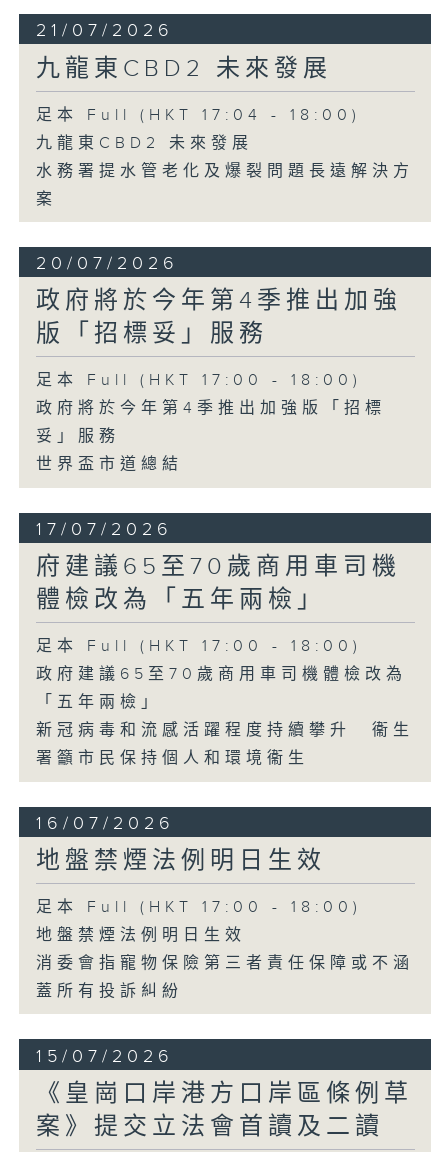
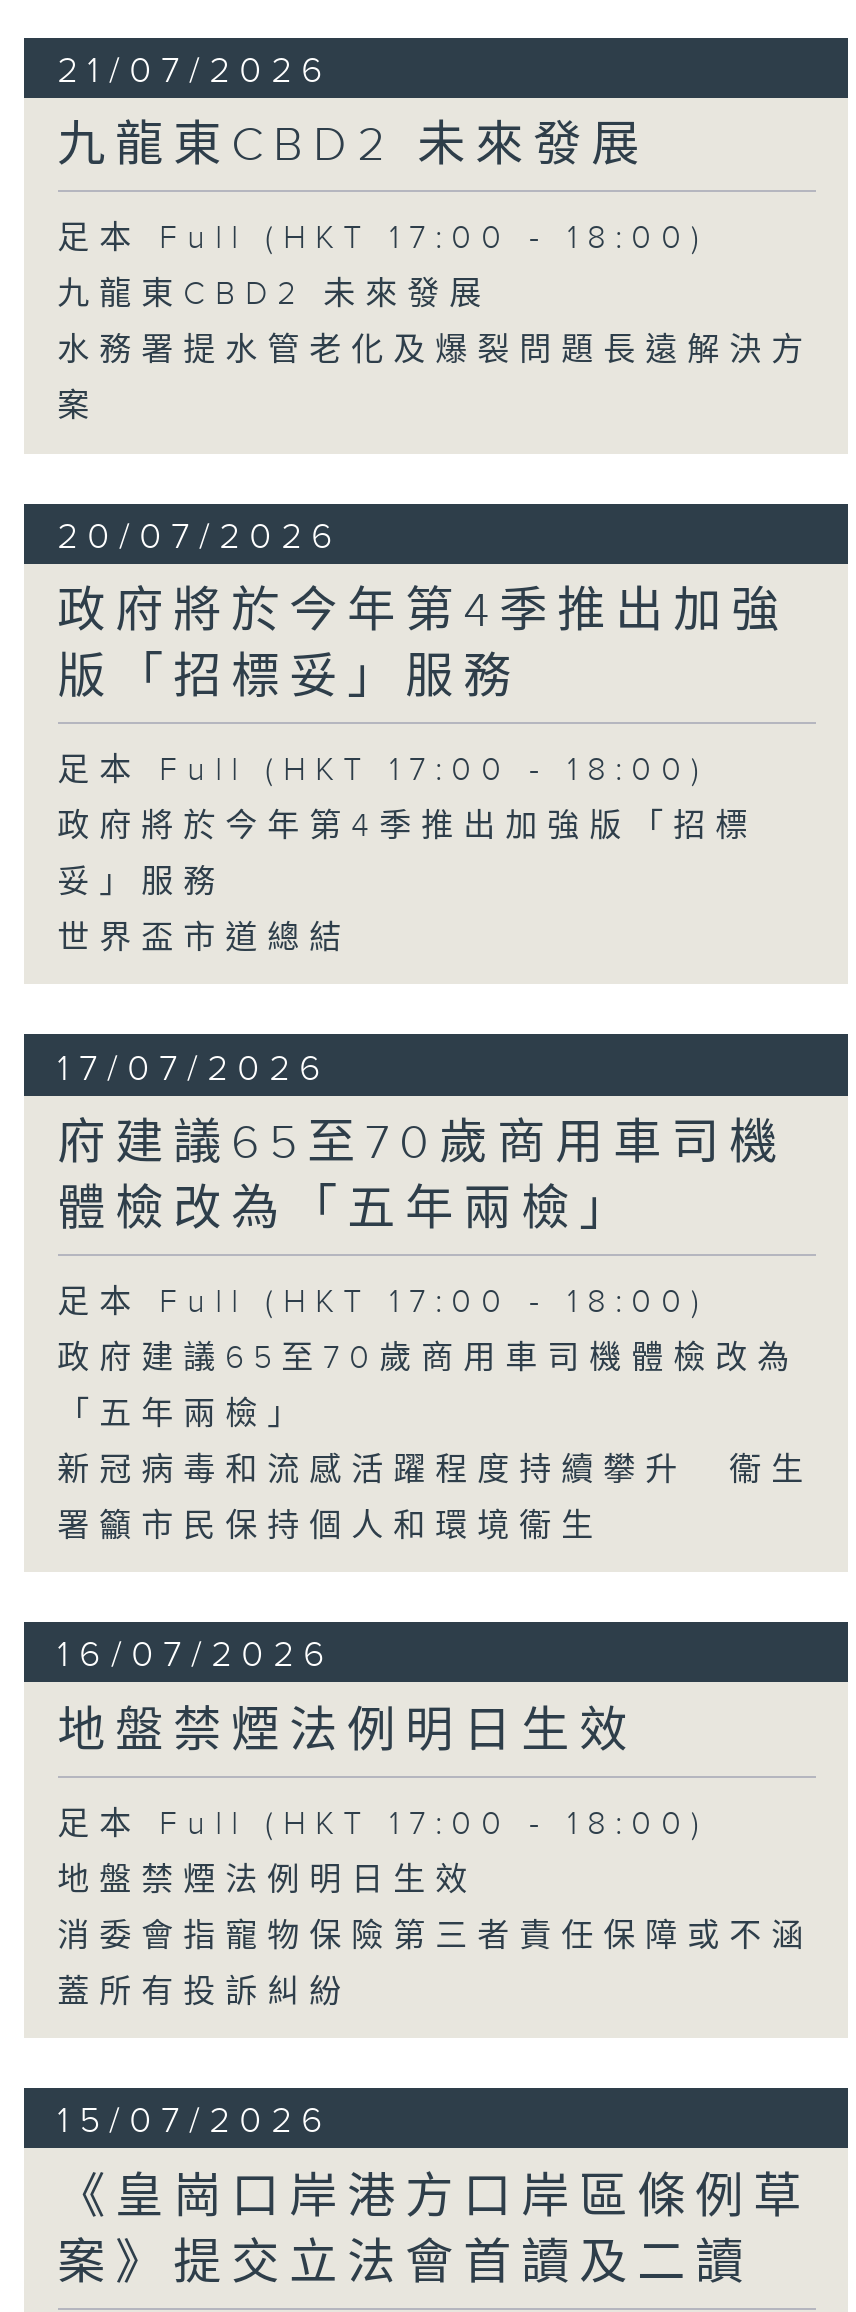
[36,106,361,125] 足本 Full (HKT 17:04 - 18:00) -> [57,220,709,258] 足本 Full (HKT 17:00 - 18:00)

